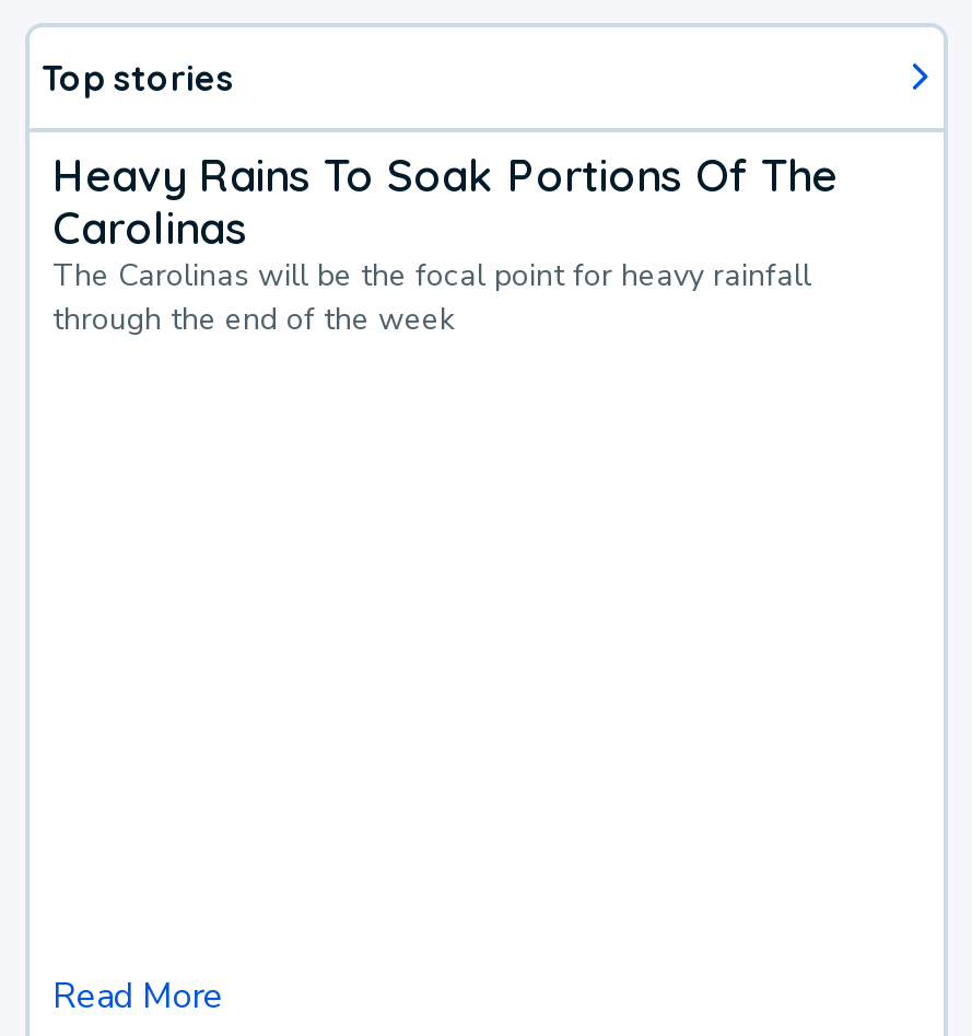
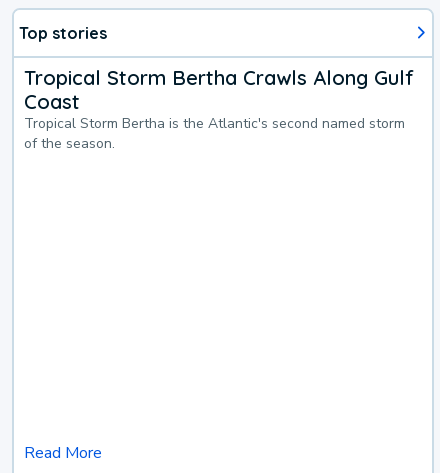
[52,147,837,340] Heavy Rains To Soak Portions Of The | Carolinas | The Carolinas will be the focal point for heavy rainfall | through the end of the week -> [24,65,414,153] Tropical Storm Bertha Crawls Along Gulf | Coast | Tropical Storm Bertha is the Atlantic's second named storm | of the season.

